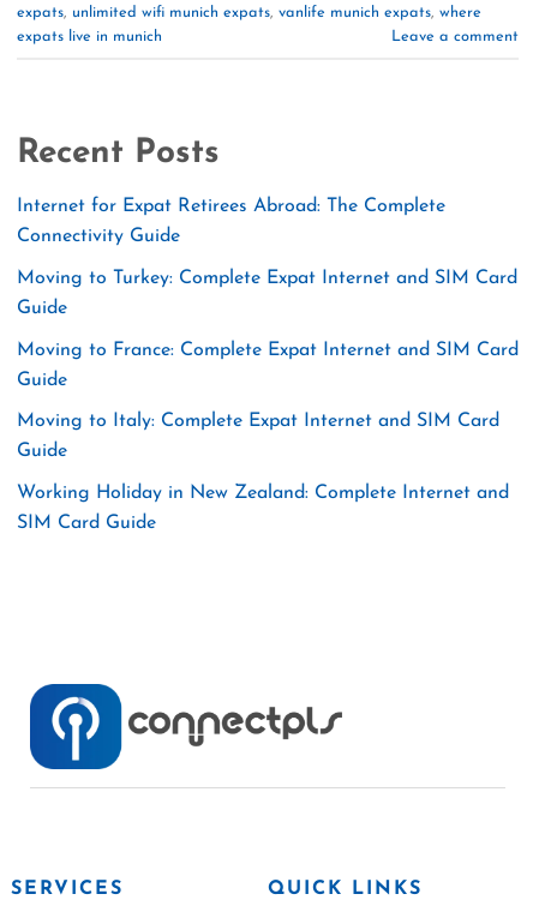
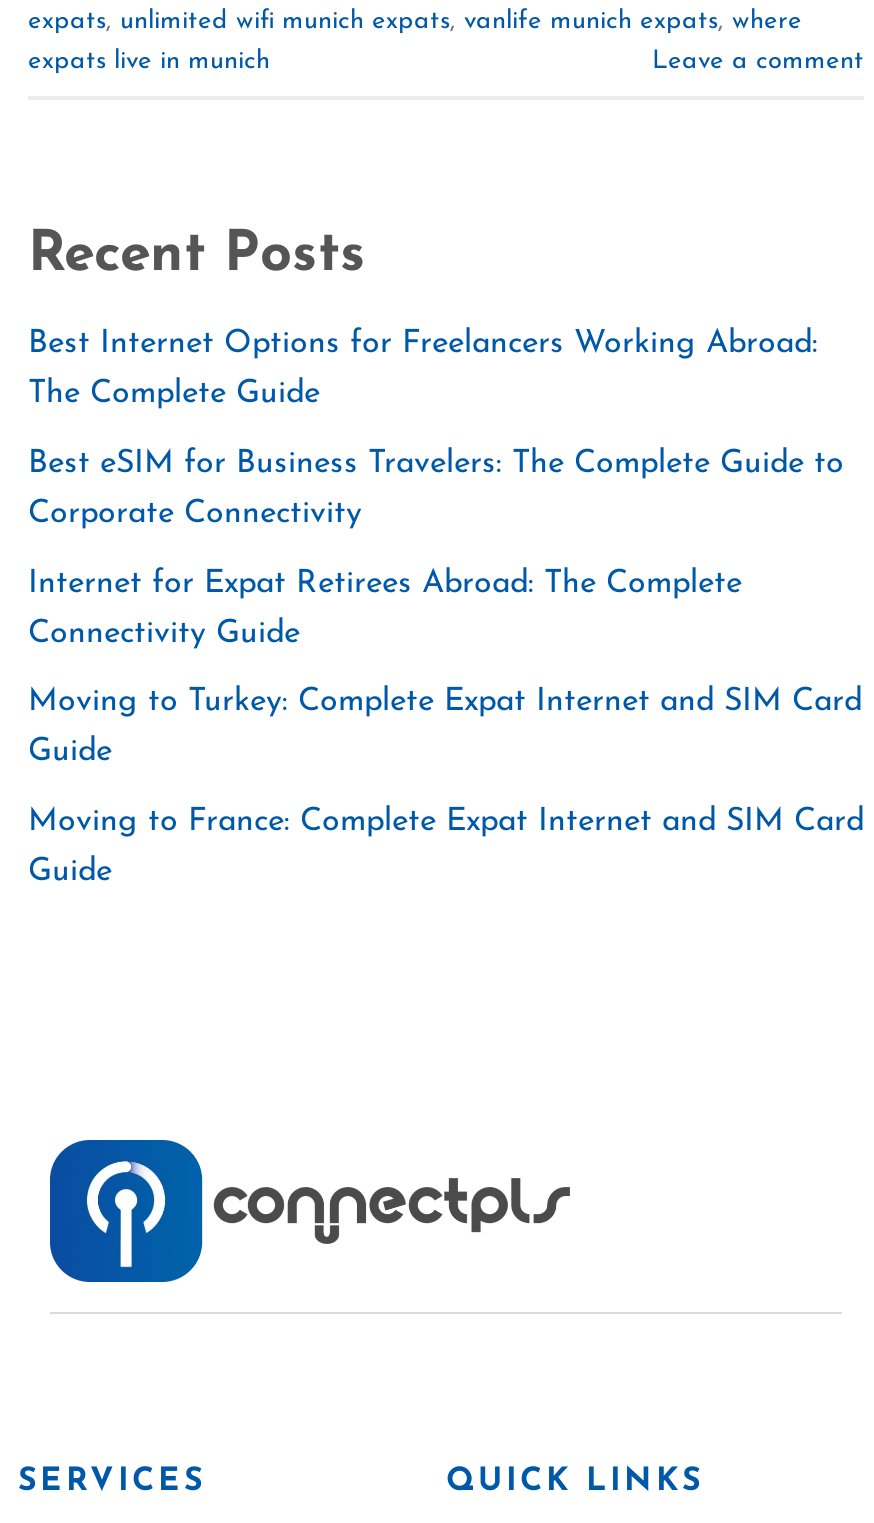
none -> [28,329,844,530] Best Internet Options for Freelancers Working Abroad: | The Complete Guide | Best eSIM for Business Travelers: The Complete Guide to | Corporate Connectivity
moved [17,197,519,390] -> [28,567,864,888]: Internet for Expat Retirees Abroad: The Complete | Connectivity Guide | Moving to Turkey: Complete Expat Internet and SIM Card | Guide | Moving to France: Complete Expat Internet and SIM Card | Guide
[17,412,509,533] Moving to Italy: Complete Expat Internet and SIM Card | Guide | Working Holiday in New Zealand: Complete Internet and | SIM Card Guide -> none

